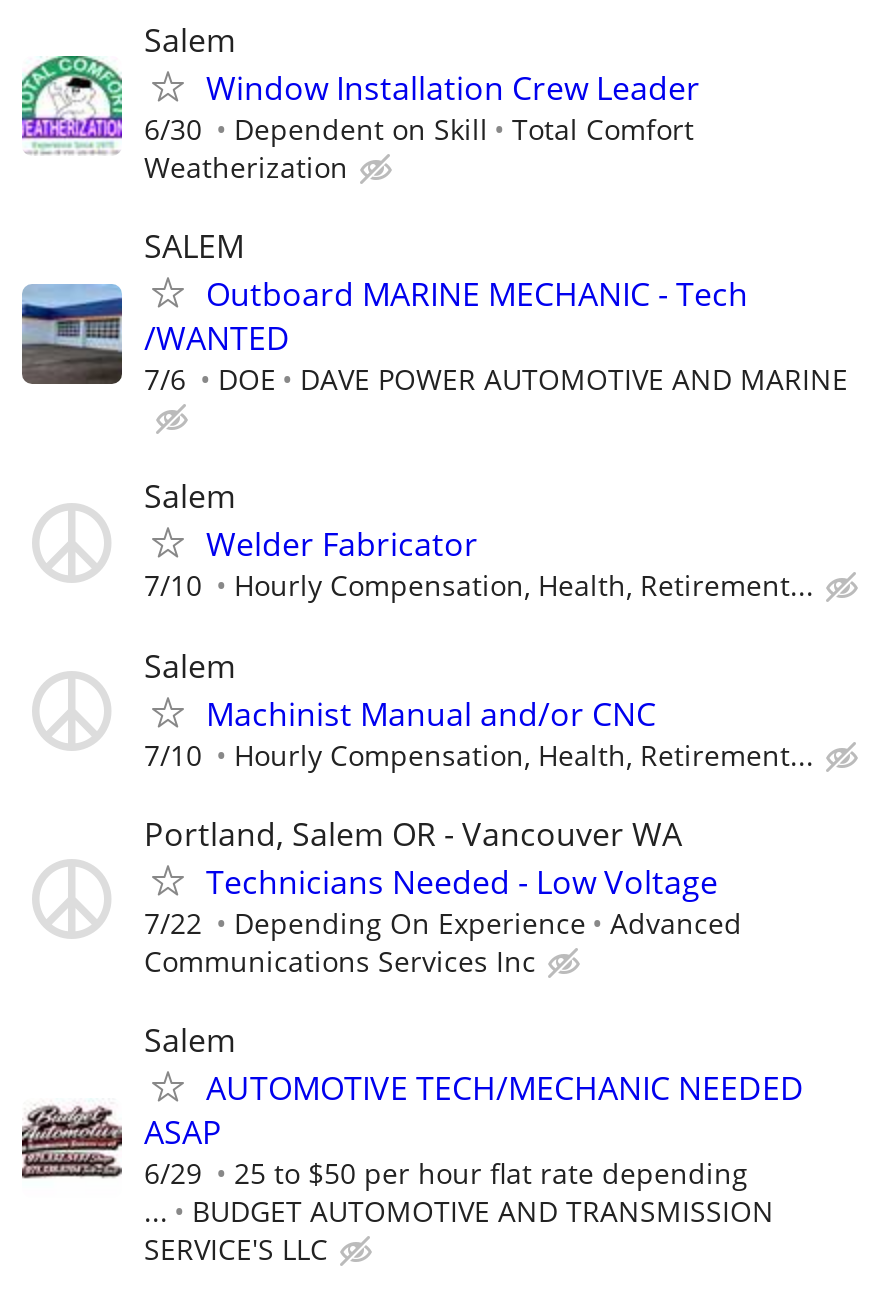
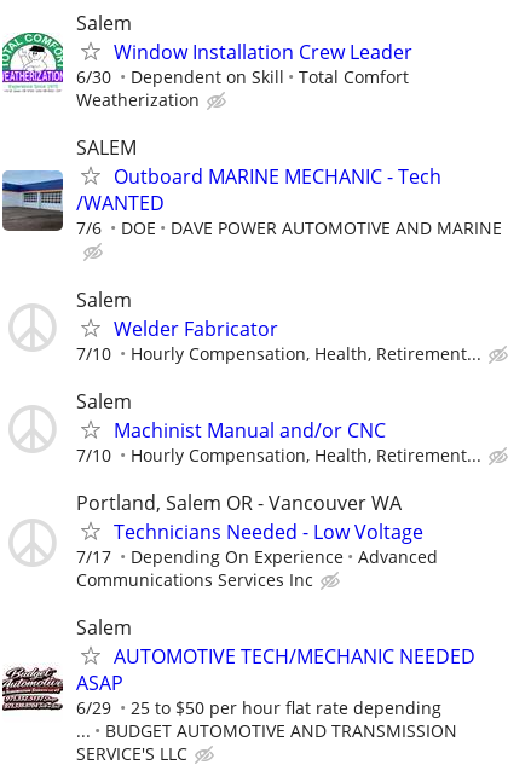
[144,904,742,942] 7/22 Depending On Experience Advanced -> [76,545,438,568] 7/17 Depending On Experience Advanced

